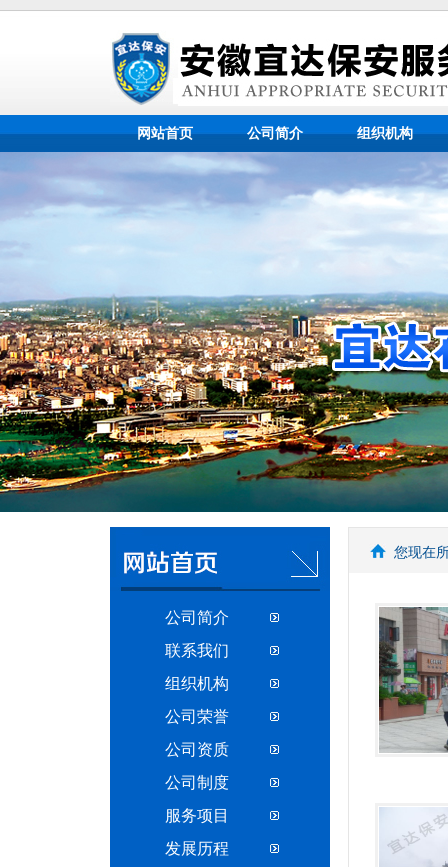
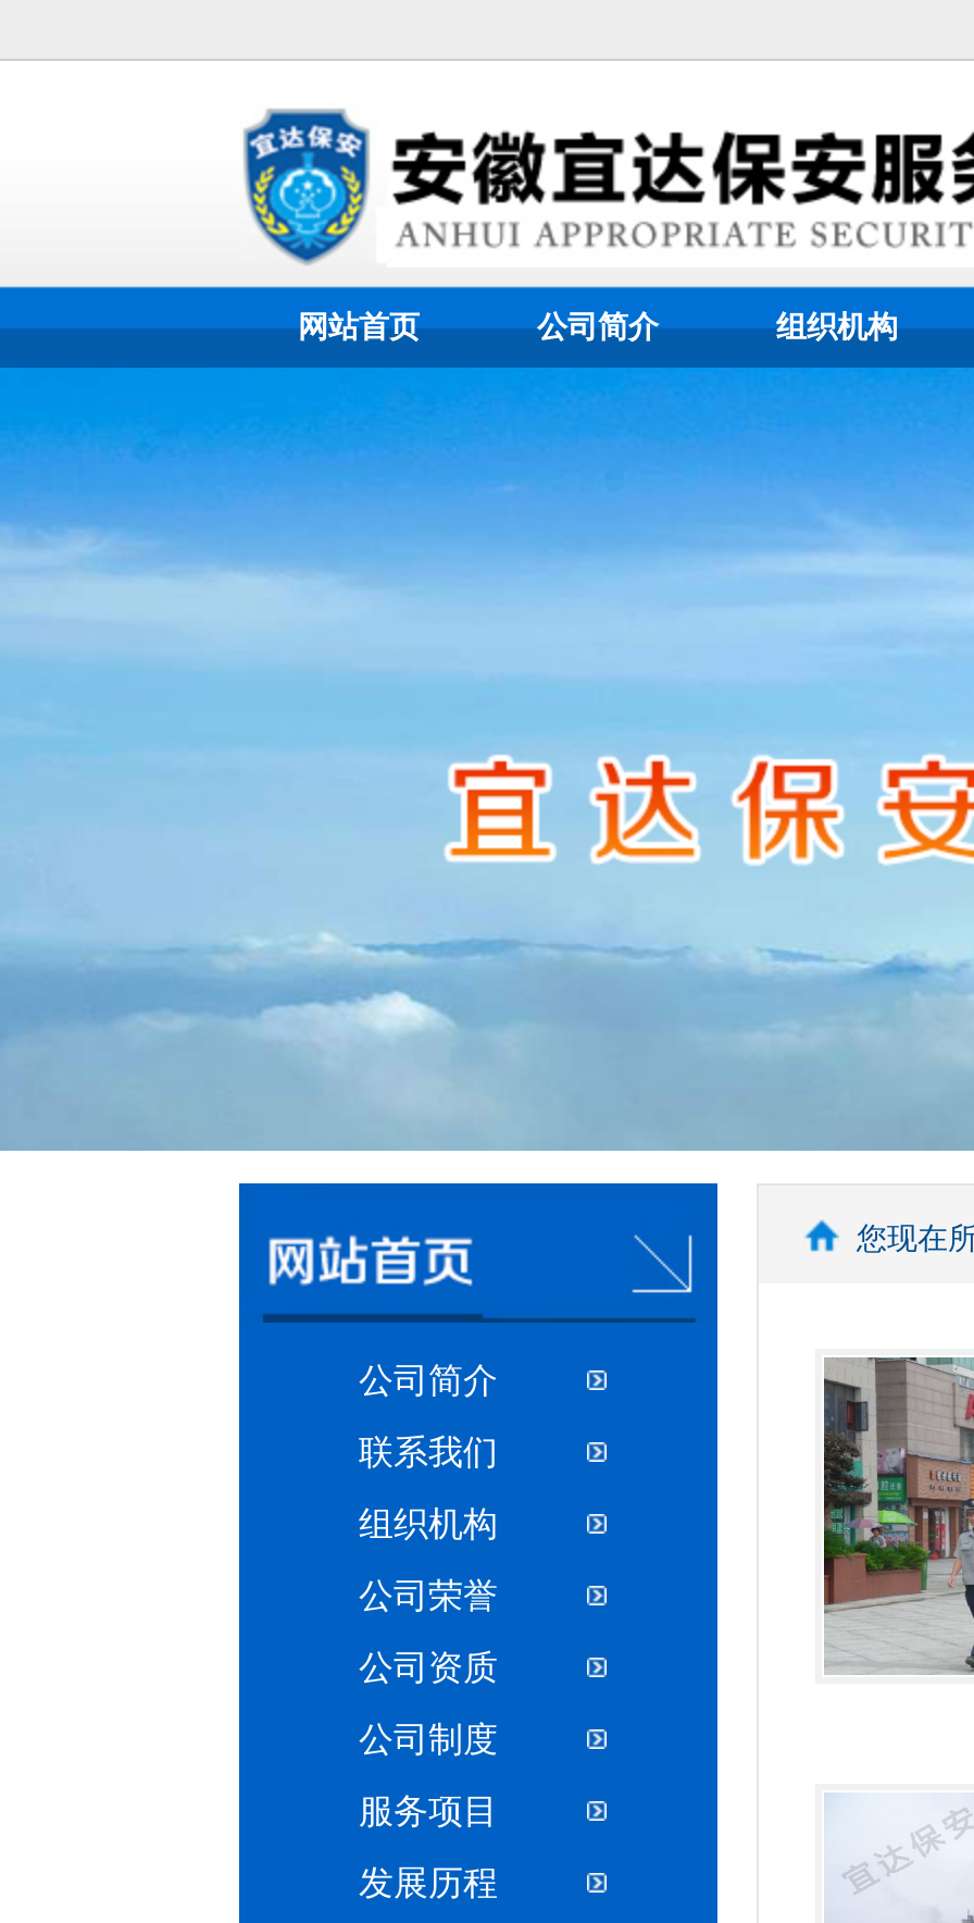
[3,151,445,512] [image] -> [7,368,967,1149] [image]

